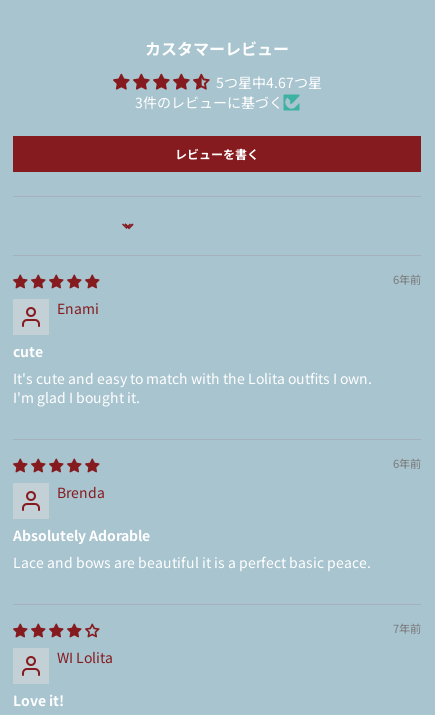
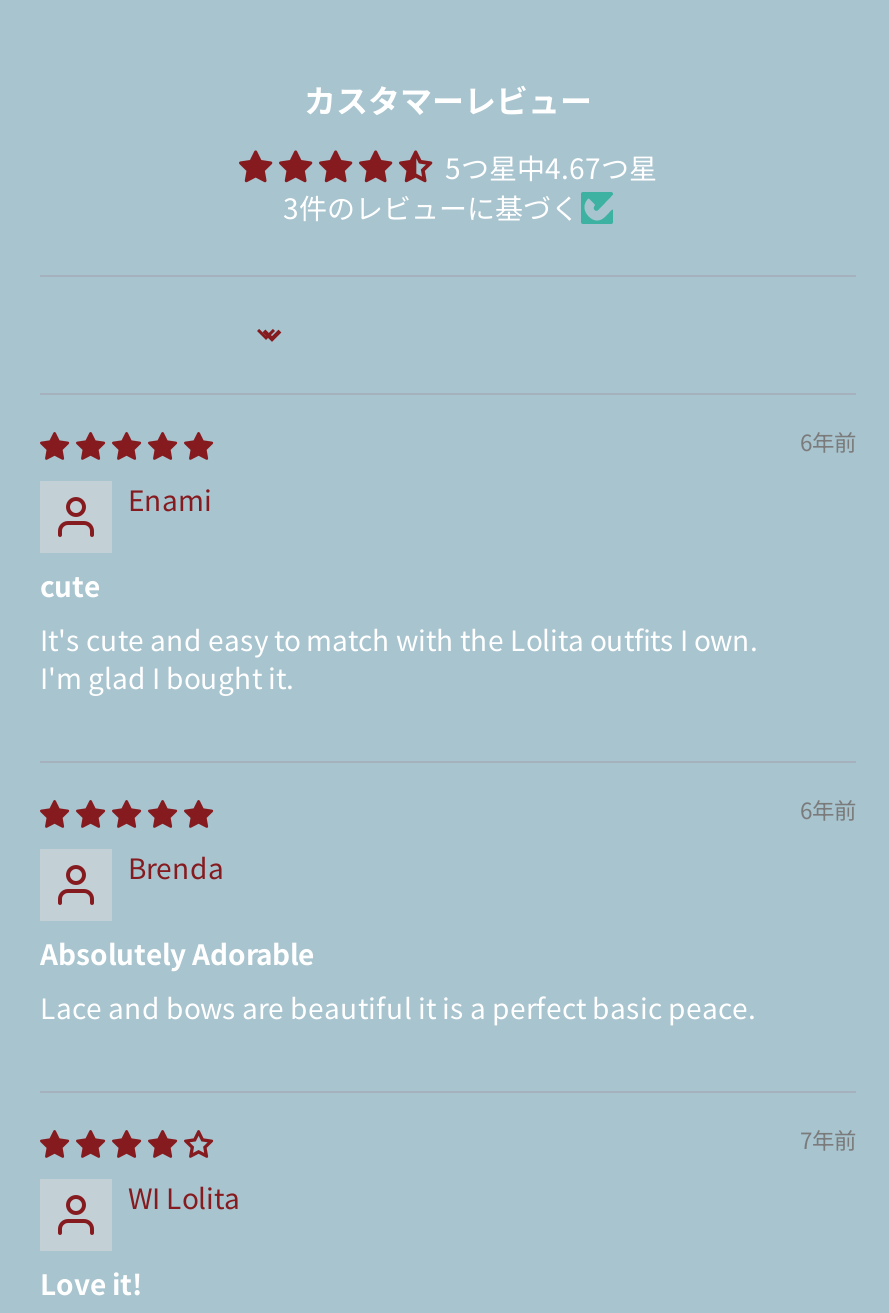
[175,145,259,162] レビューを書く -> none

